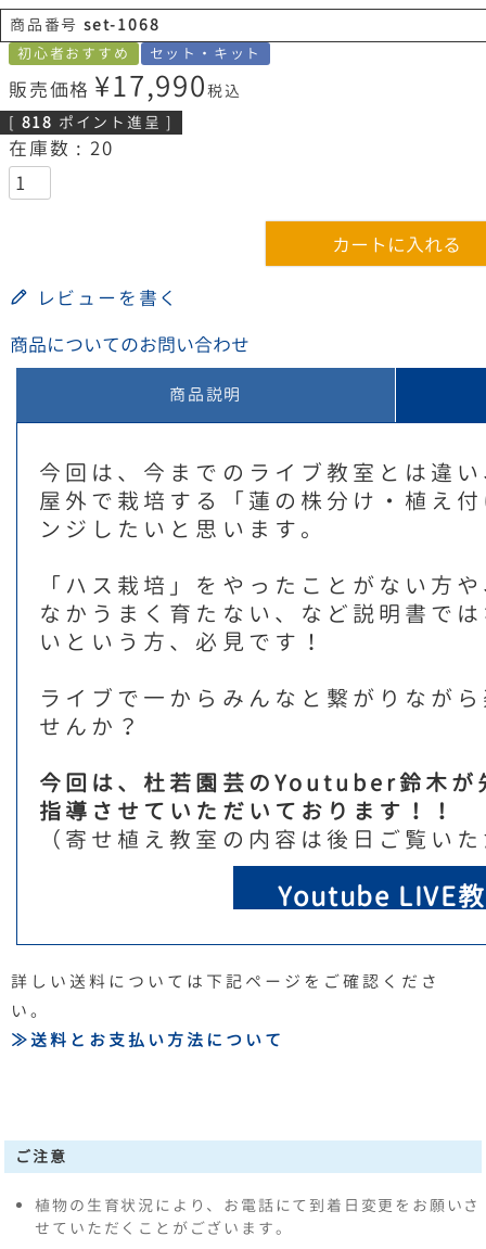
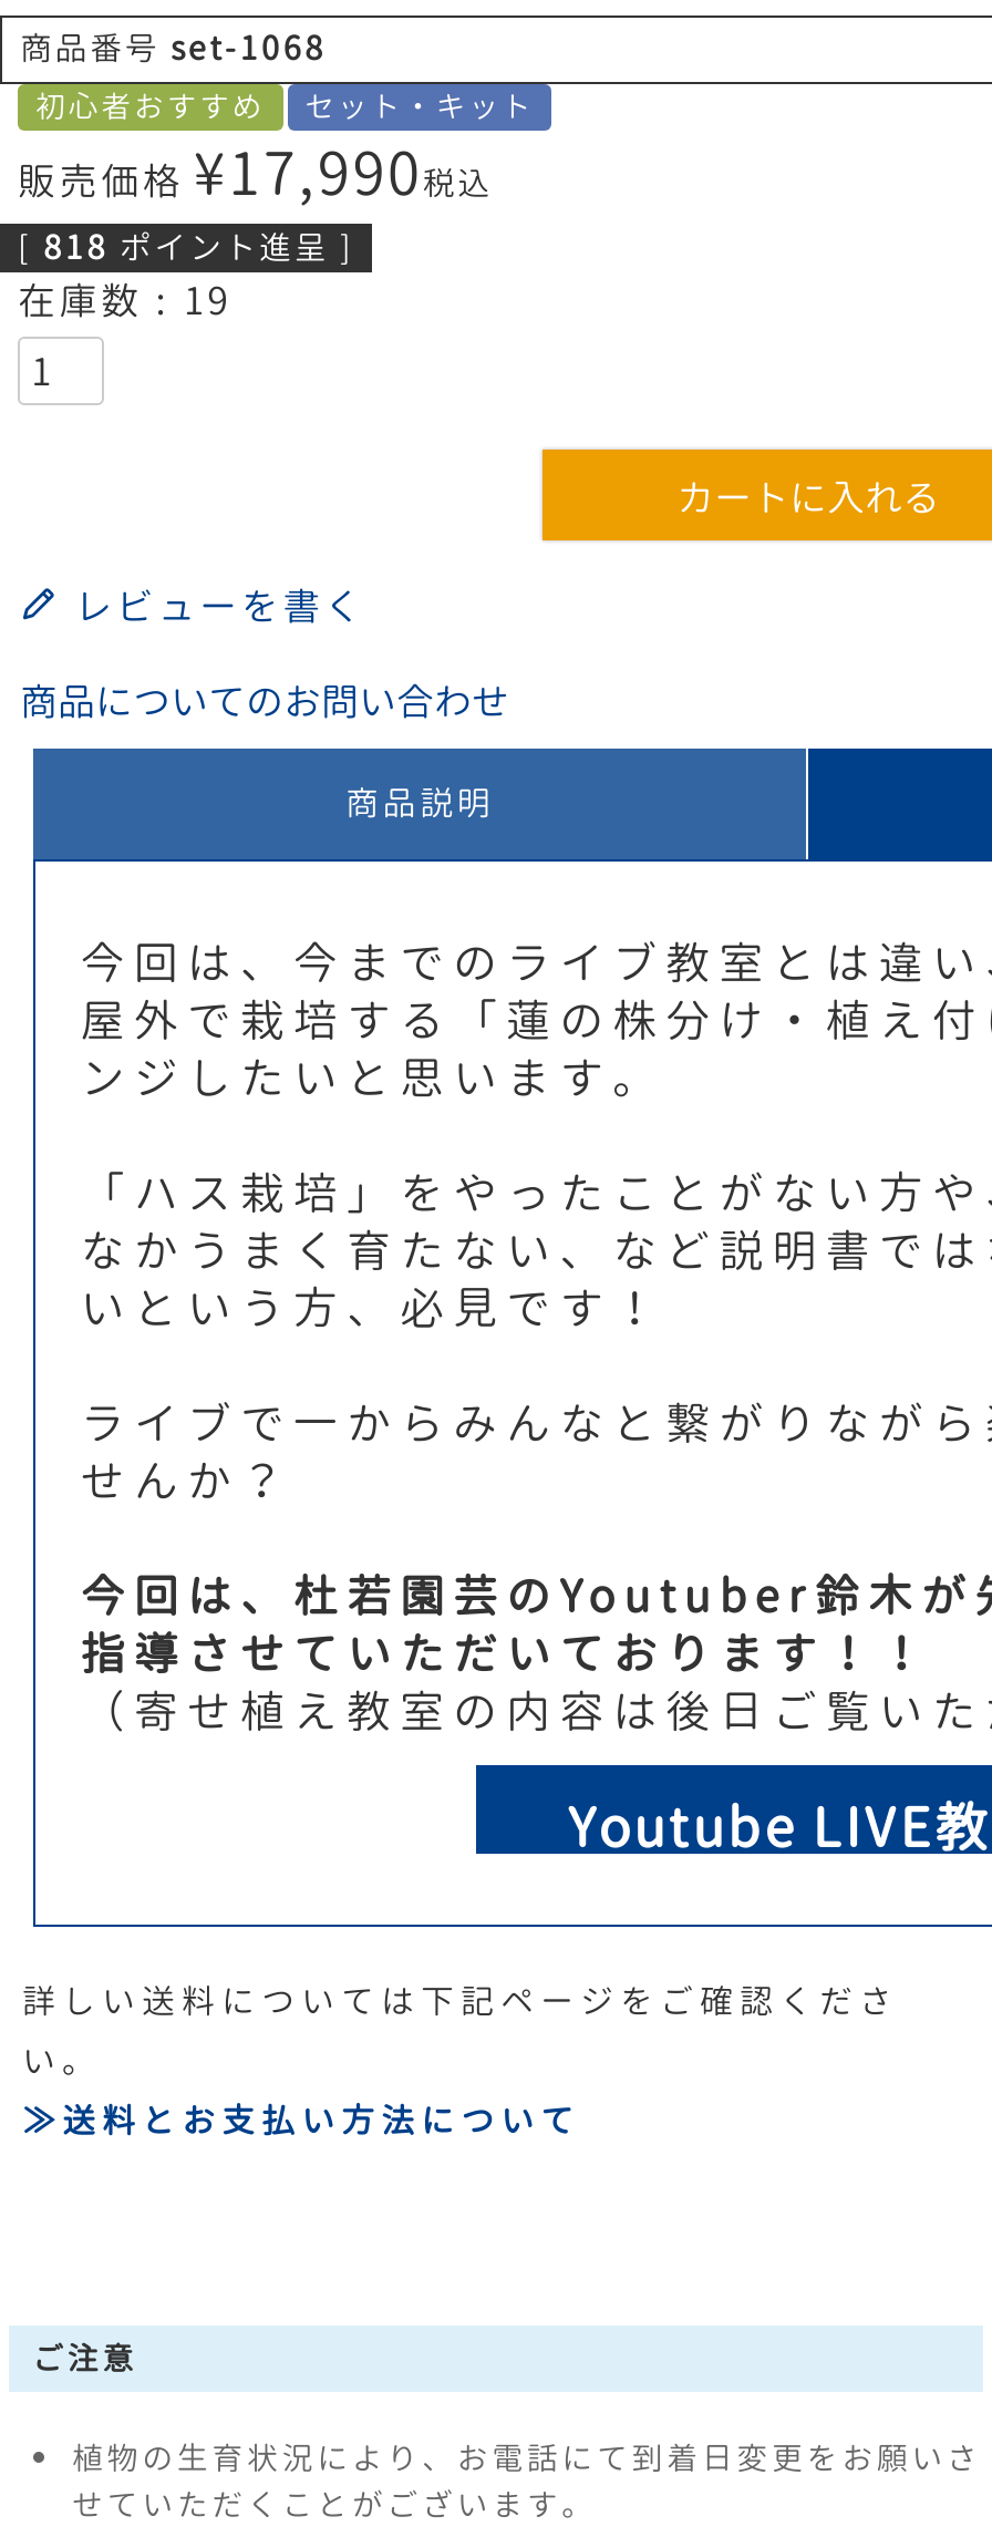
[9,135,113,160] 在庫数 20 -> [18,274,231,325] 在庫数 19

